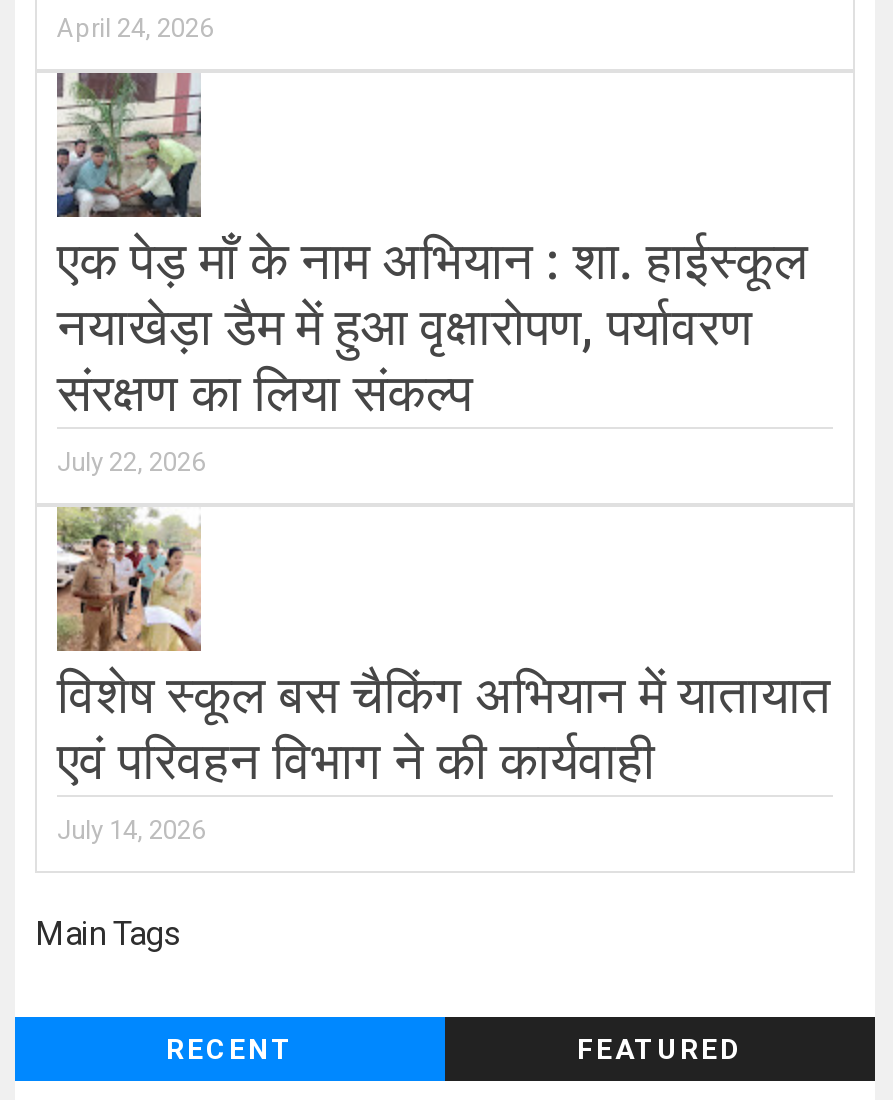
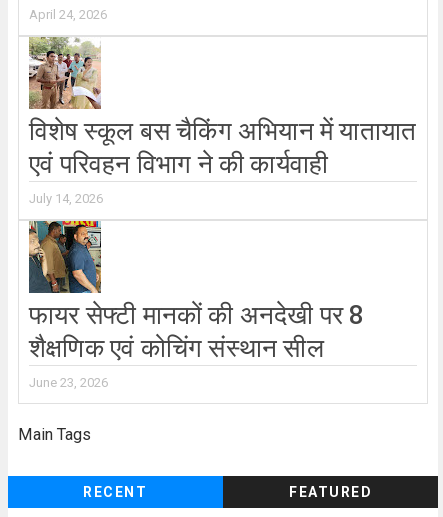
[57,71,808,477] [image] | एक पेड़ माँ के नाम अभियान : शा. हाईस्कूल | नयाखेड़ा डैम में हुआ वृक्षारोपण, पर्यावरण | संरक्षण का लिया संकल्प | July 22, 2026 -> none
moved [53,503,831,845] -> [27,35,416,206]: [image] | विशेष स्कूल बस चैकिंग अभियान में यातायात | एवं परिवहन विभाग ने की कार्यवाही | July 14, 2026
none -> [28,220,365,390] [image] | फायर सेफ्टी मानकों की अनदेखी पर 8 | शैक्षणिक एवं कोचिंग संस्थान सील | June 23, 2026

